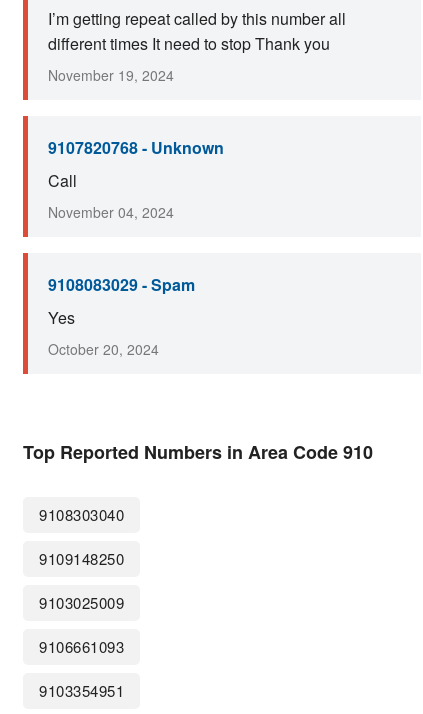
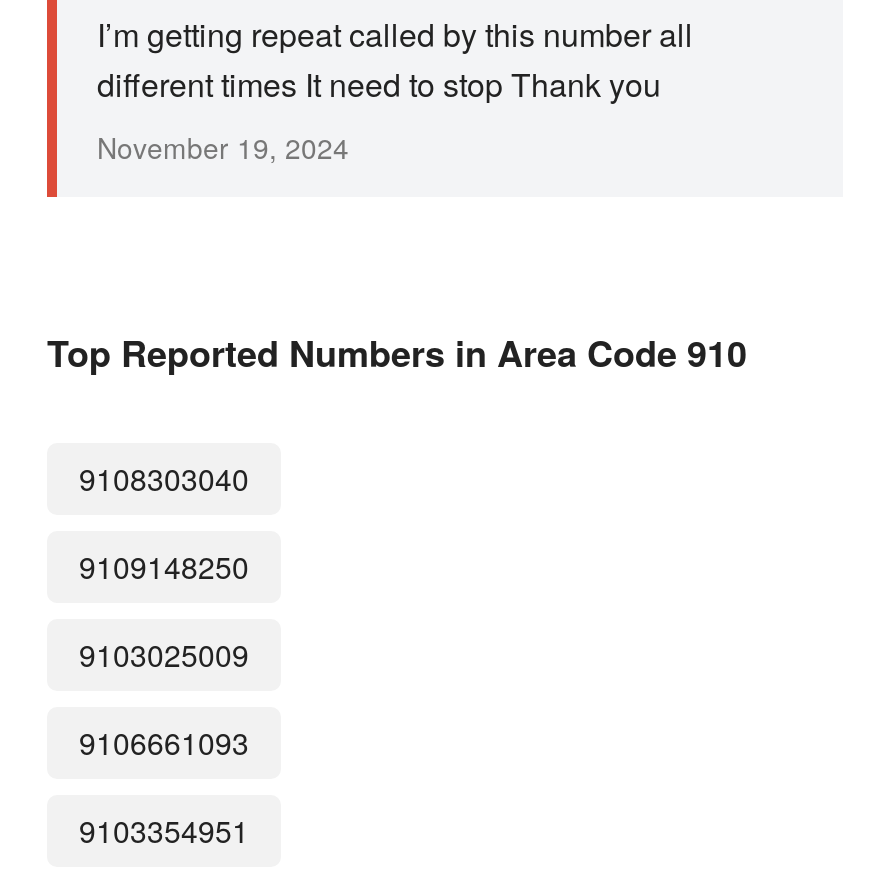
[48,136,224,359] 9107820768 - Unknown | Call | November 04, 2024 | 9108083029 - Spam | Yes | October 20, 2024 -> none

